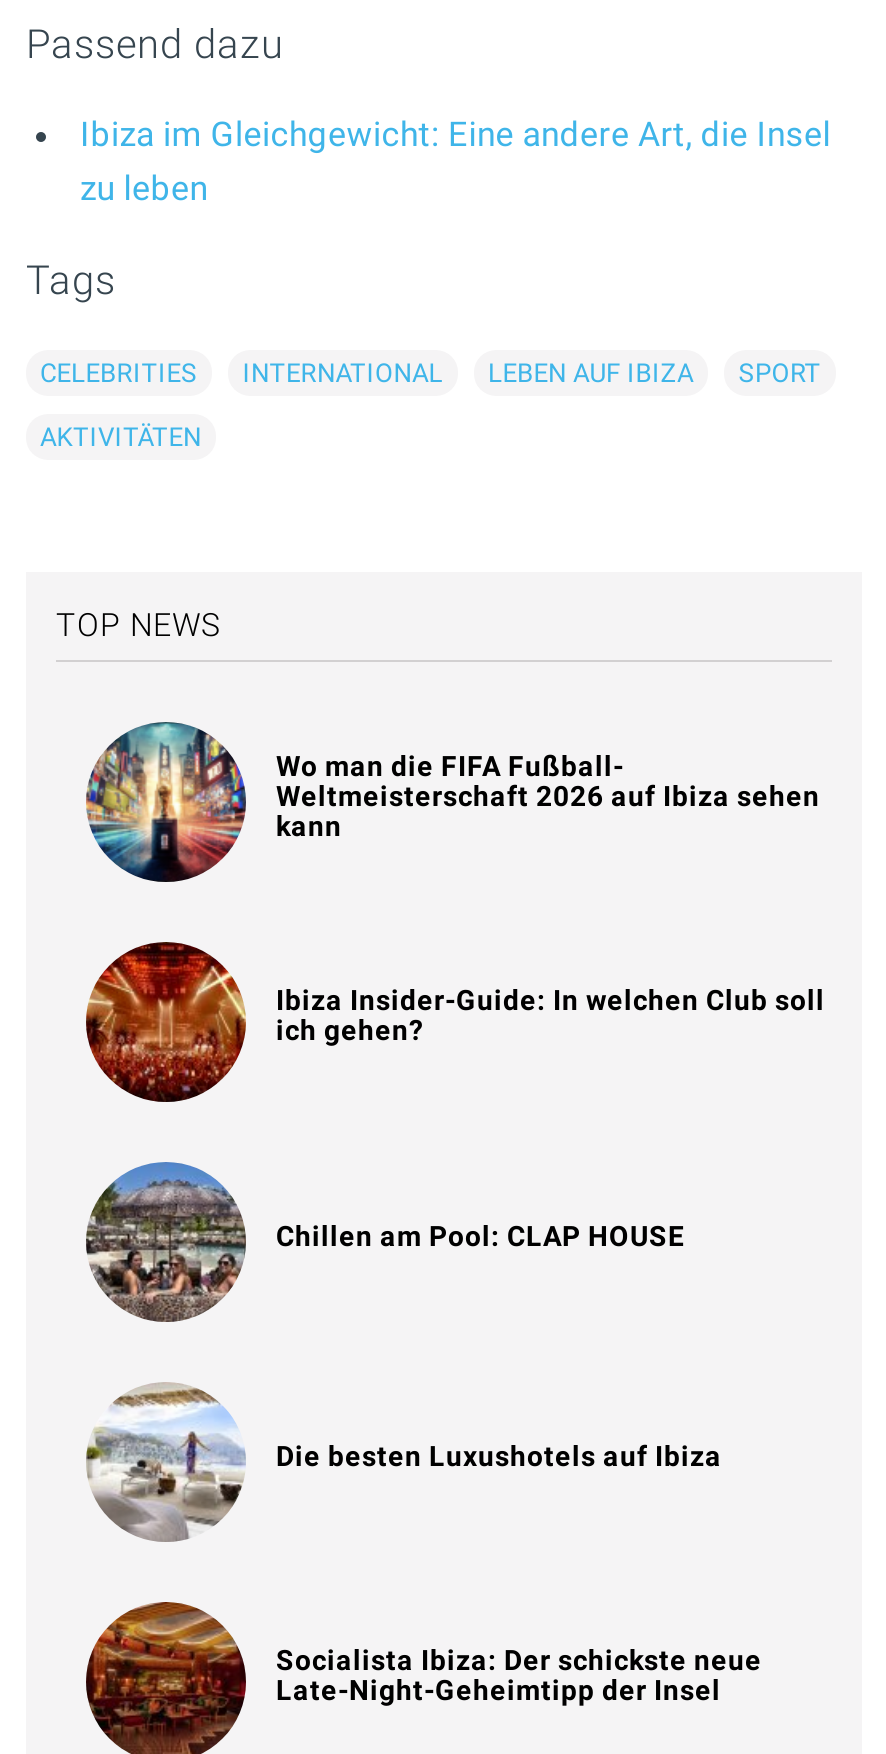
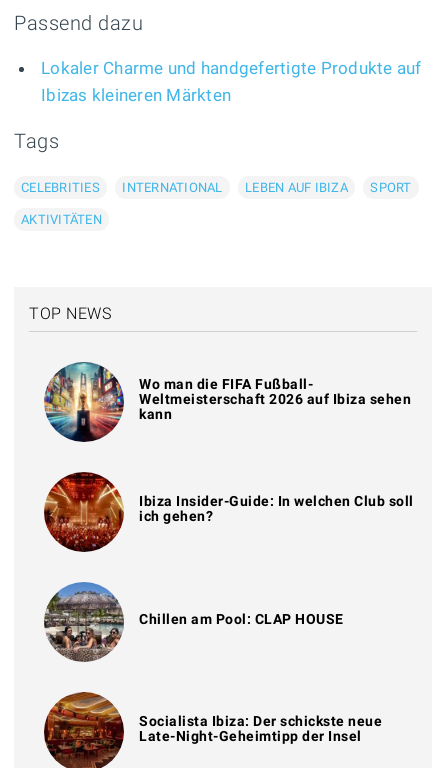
[80,114,831,208] Ibiza im Gleichgewicht: Eine andere Art, die Insel | zu leben -> [41,58,421,105] Lokaler Charme und handgefertigte Produkte auf | Ibizas kleineren Märkten
[88,1384,722,1538] [image] | Die besten Luxushotels auf Ibiza -> none

